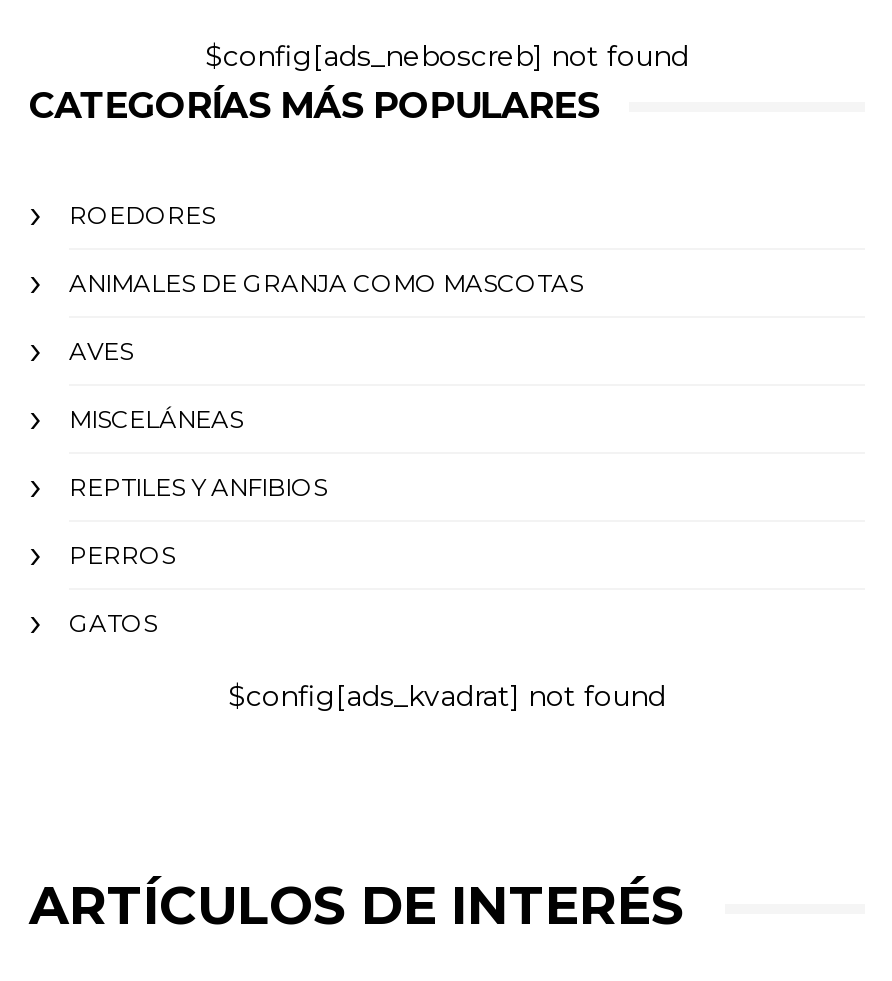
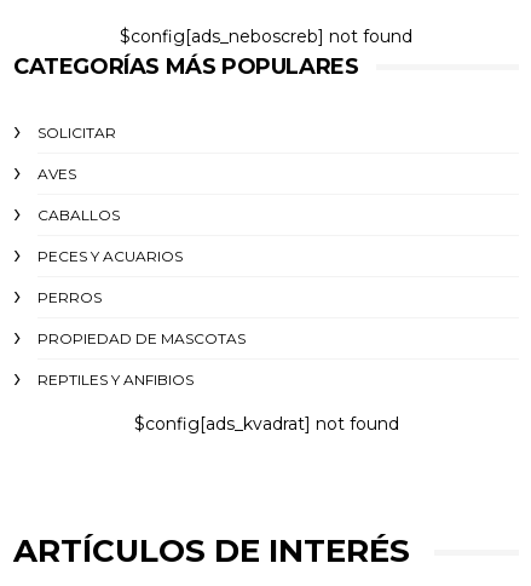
[69,201,583,299] ROEDORES | ANIMALES DE GRANJA COMO MASCOTAS -> [37,124,116,142] SOLICITAR
moved [69,337,133,367] -> [37,165,76,183]: AVES
none -> [37,248,183,266] PECES Y ACUARIOS
[69,405,243,435] MISCELÁNEAS -> [37,206,120,225] CABALLOS
moved [69,473,327,503] -> [37,371,194,389]: REPTILES Y ANFIBIOS
moved [69,541,175,571] -> [37,289,102,307]: PERROS
[69,609,157,639] GATOS -> [37,330,246,348] PROPIEDAD DE MASCOTAS

